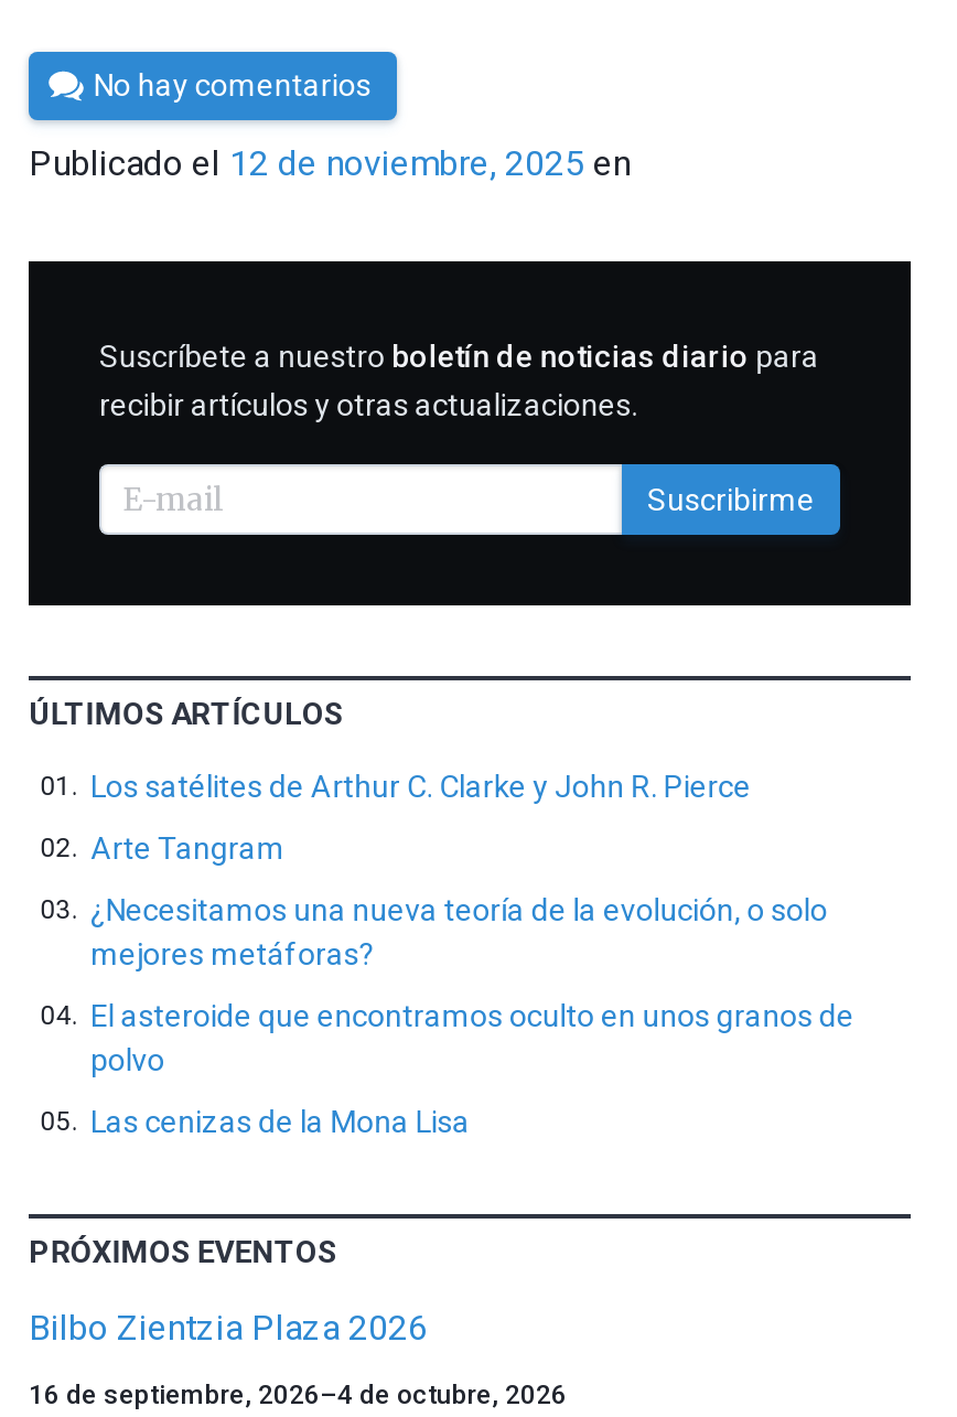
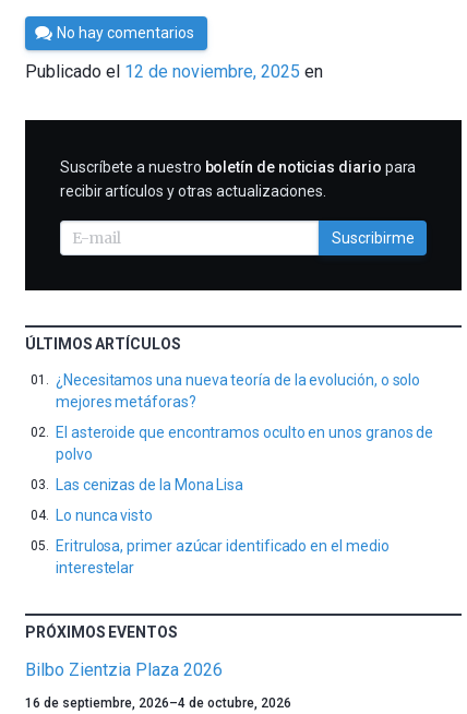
[90,769,751,866] Los satélites de Arthur C. Clarke y John R. Pierce | Arte Tangram -> none
moved [90,892,854,1139] -> [56,371,434,493]: ¿Necesitamos una nueva teoría de la evolución, o solo | mejores metáforas? | El asteroide que encontramos oculto en unos granos de | polvo | Las cenizas de la Mona Lisa
none -> [56,507,389,576] Lo nunca visto | Eritrulosa, primer azúcar identificado en el medio | interestelar

